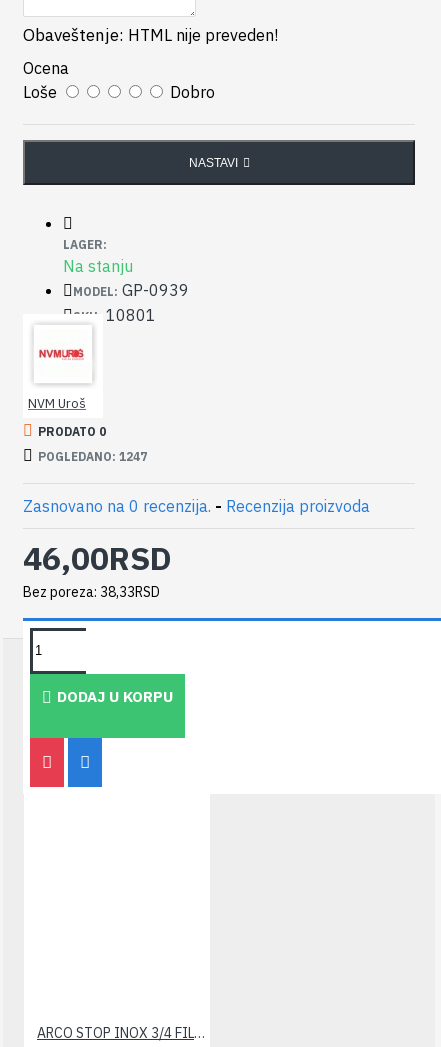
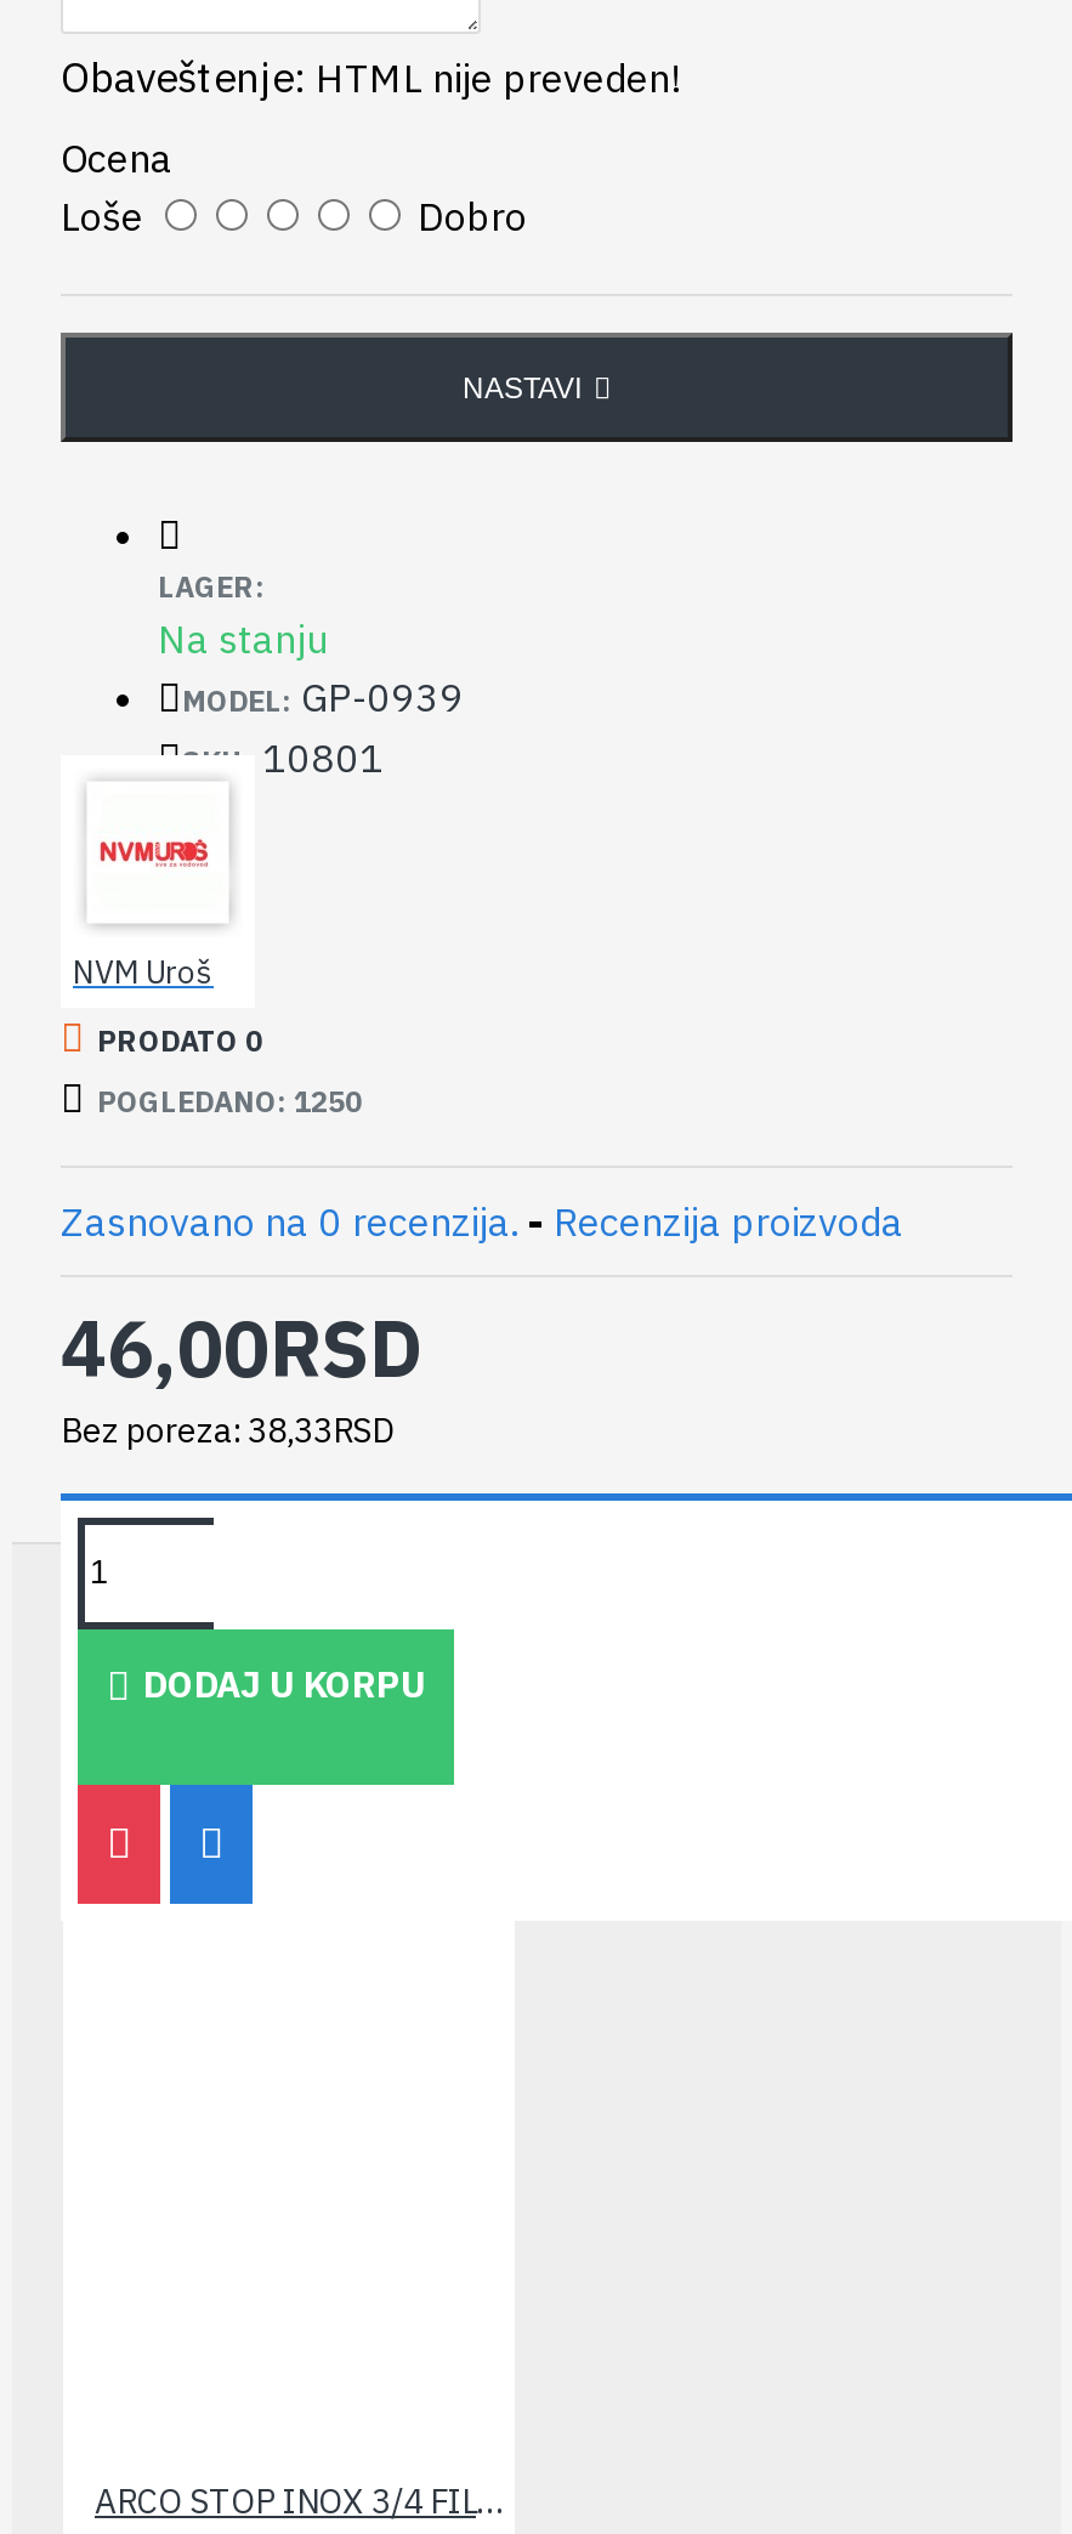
[38,448,147,463] POGLEDANO: 1247 -> [97,1082,362,1118] POGLEDANO: 1250

